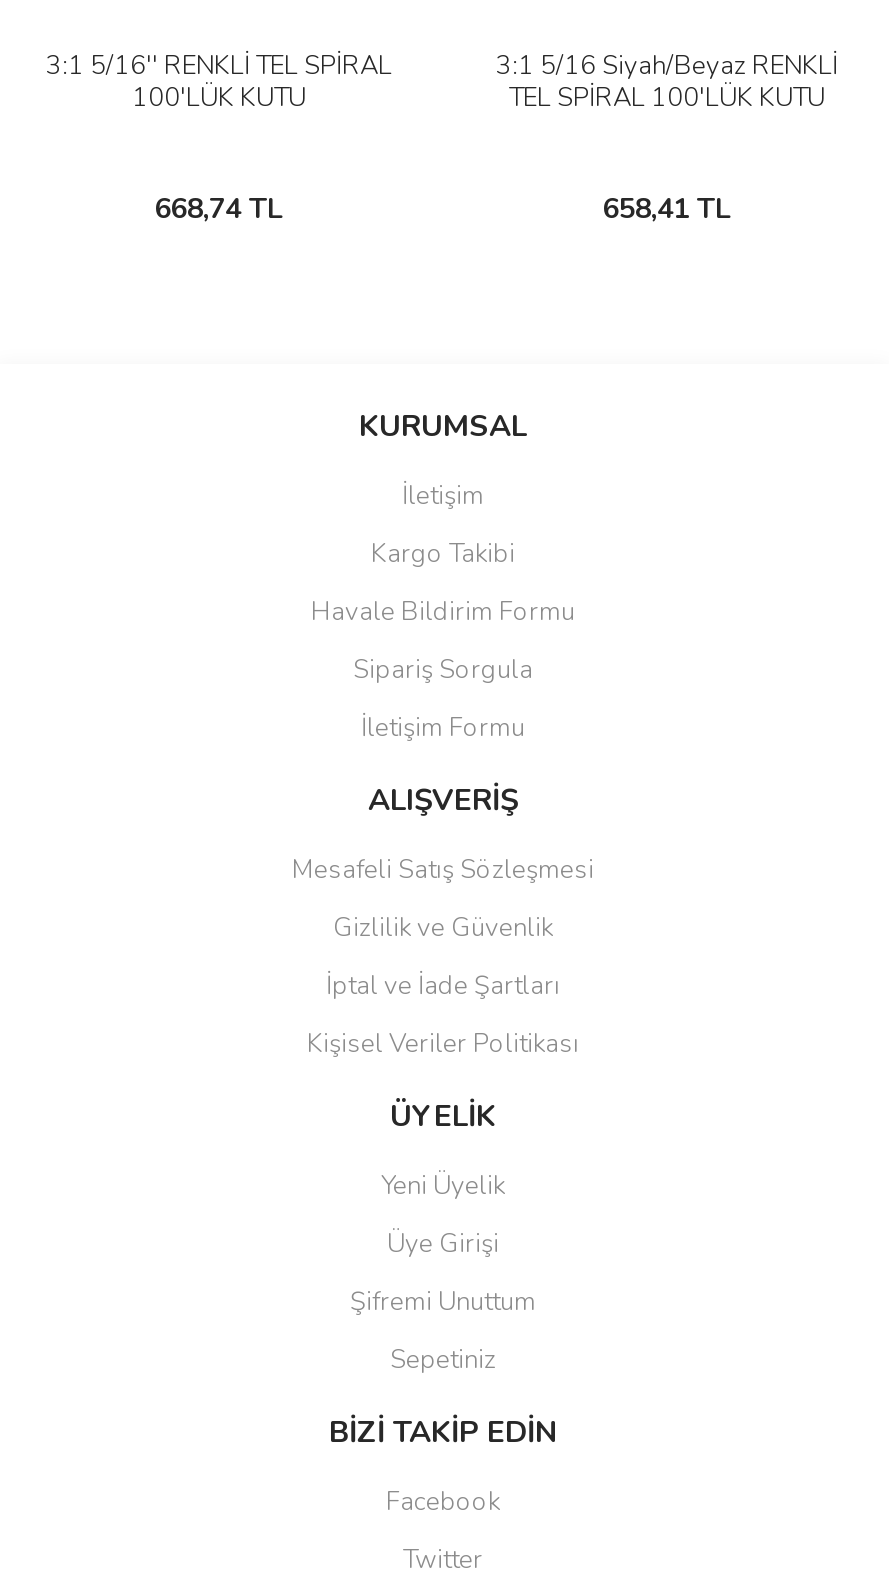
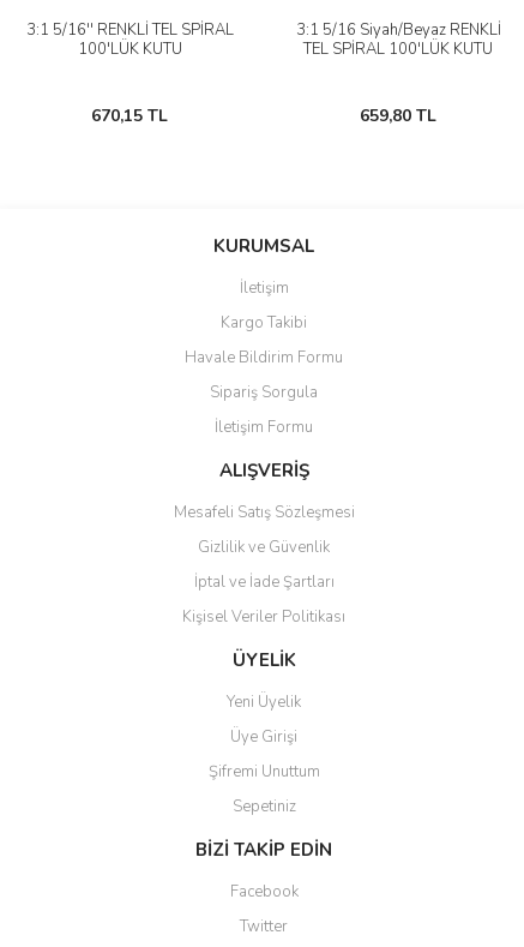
[155,190,283,228] 668,74 TL -> [91,104,168,127] 670,15 TL
[603,190,731,228] 658,41 TL -> [360,104,436,127] 659,80 TL

